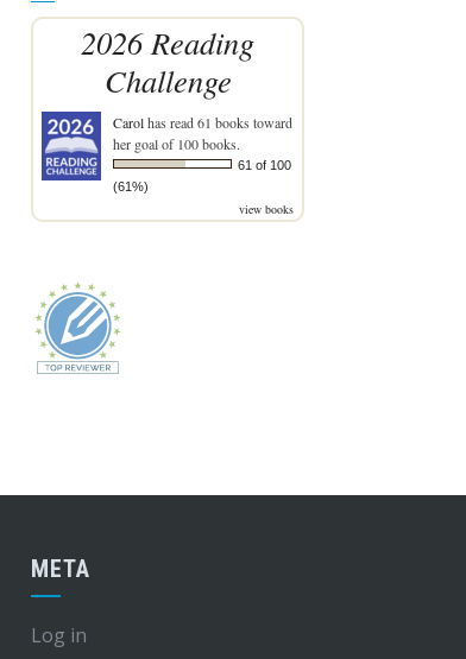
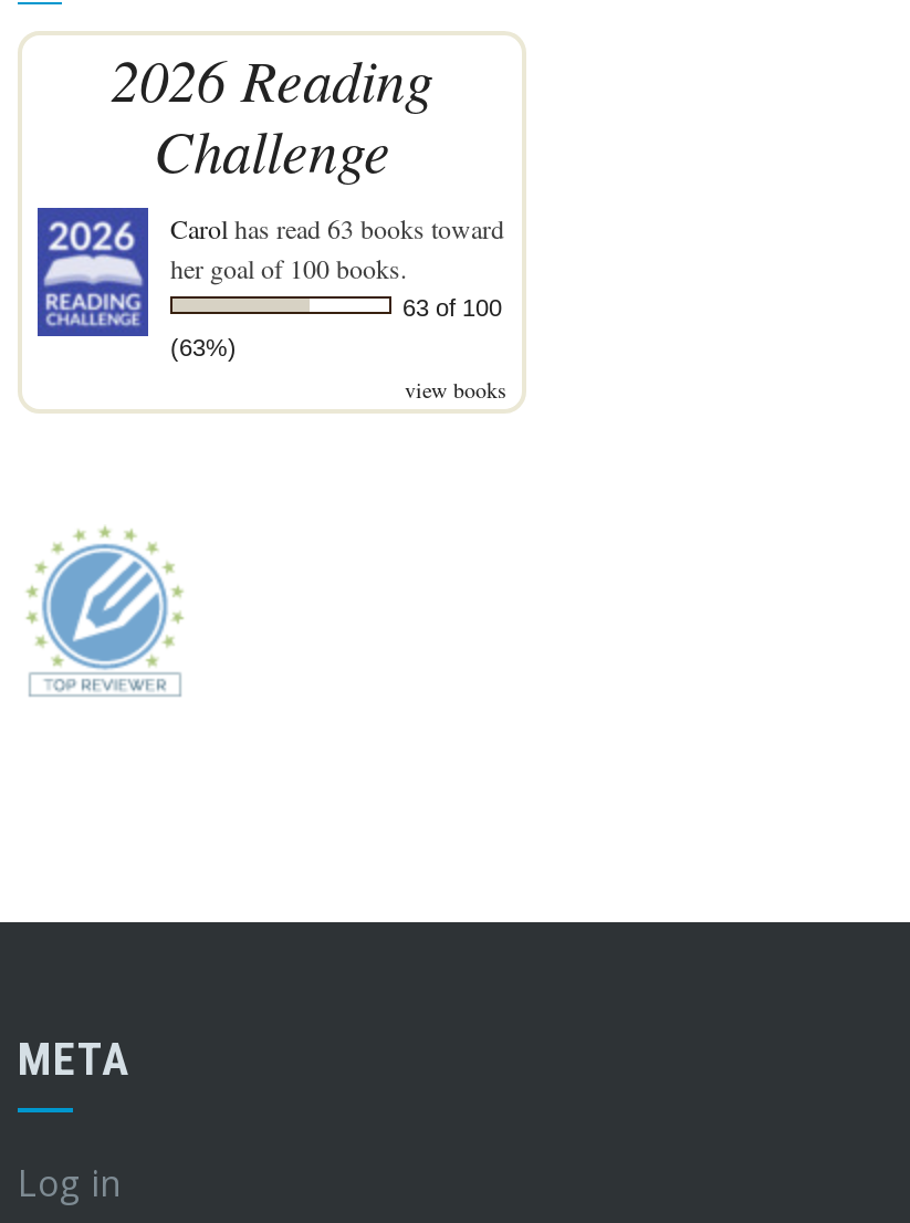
[113,112,292,131] Carol has read 61 books toward -> [170,209,504,245] Carol has read 63 books toward
[238,158,291,172] 61 of 100 -> [402,293,502,320] 63 of 100
[113,179,149,193] (61%) -> [170,333,237,360] (63%)

